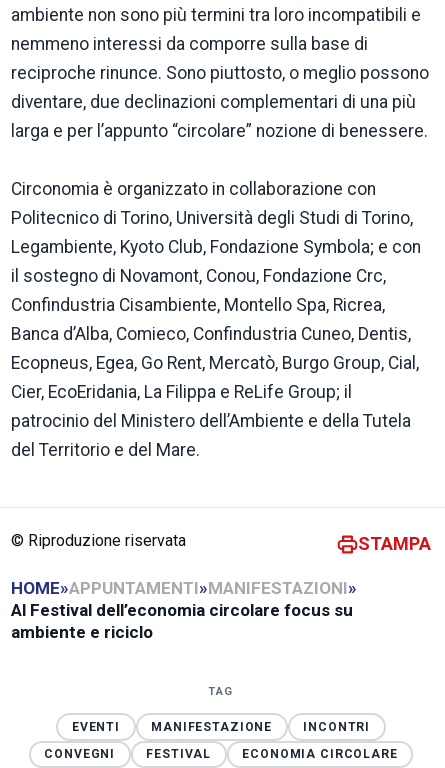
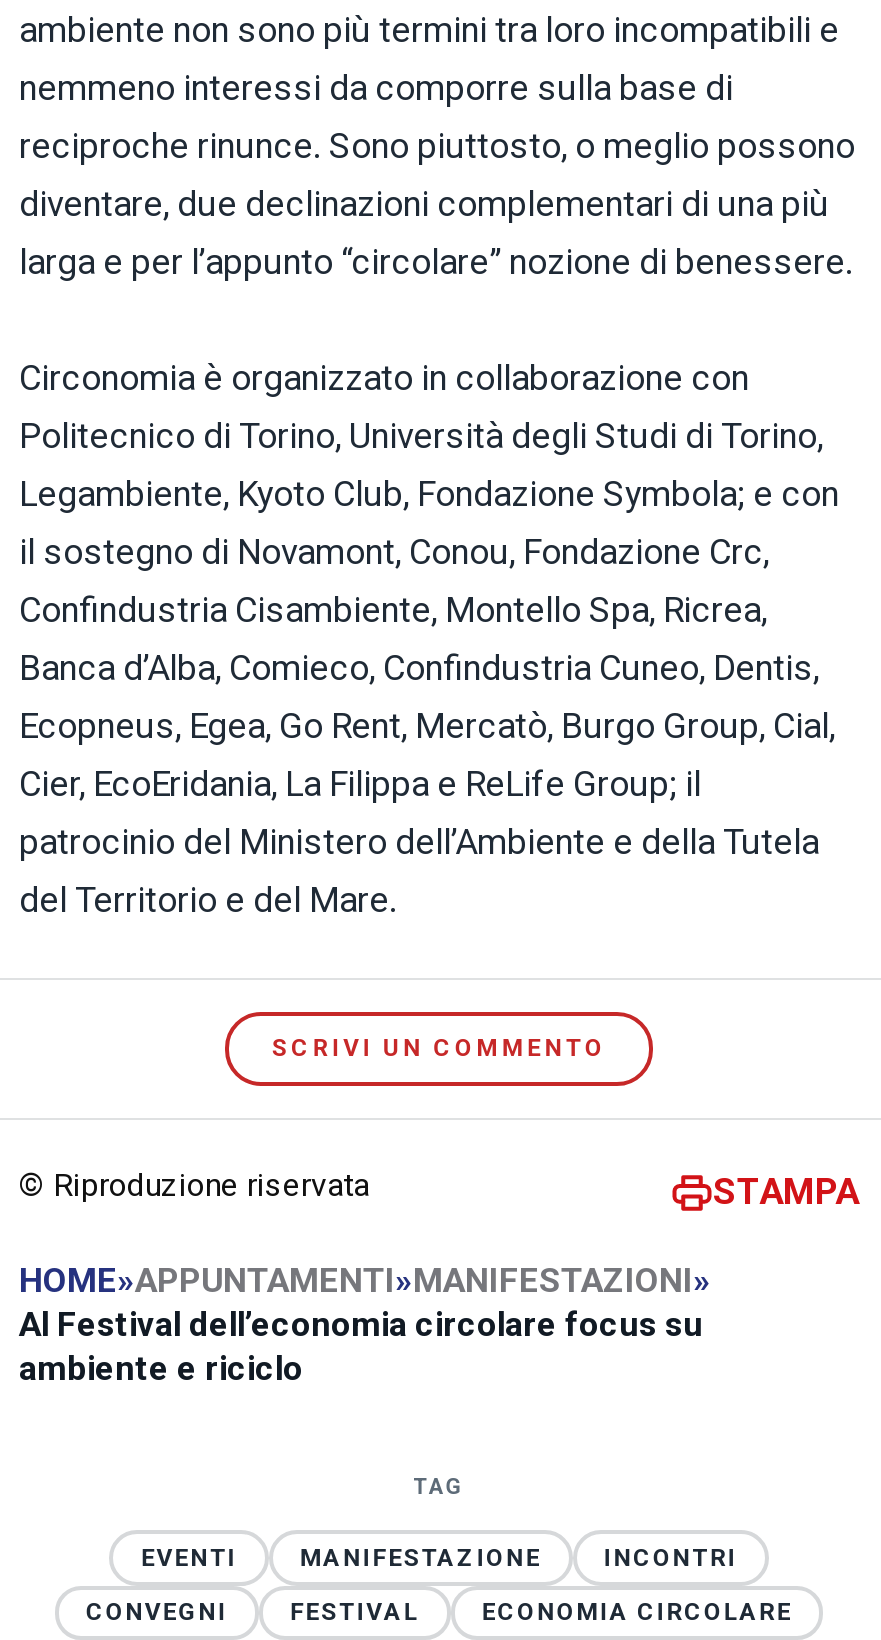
none -> [272,1035,606,1063] SCRIVI UN COMMENTO

